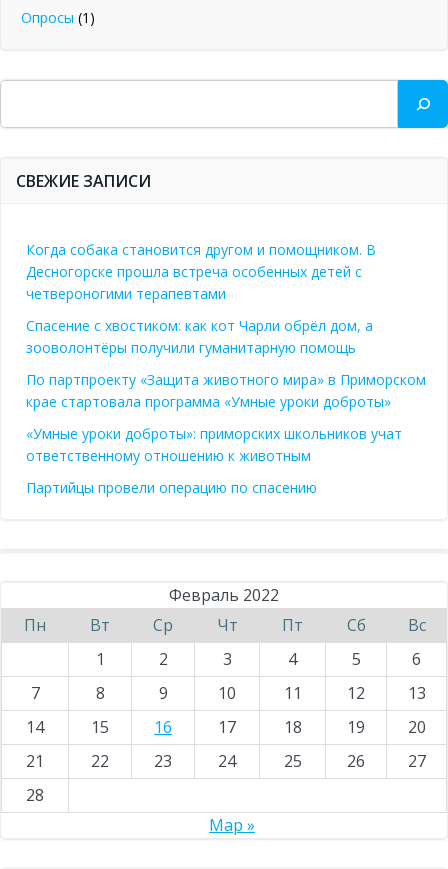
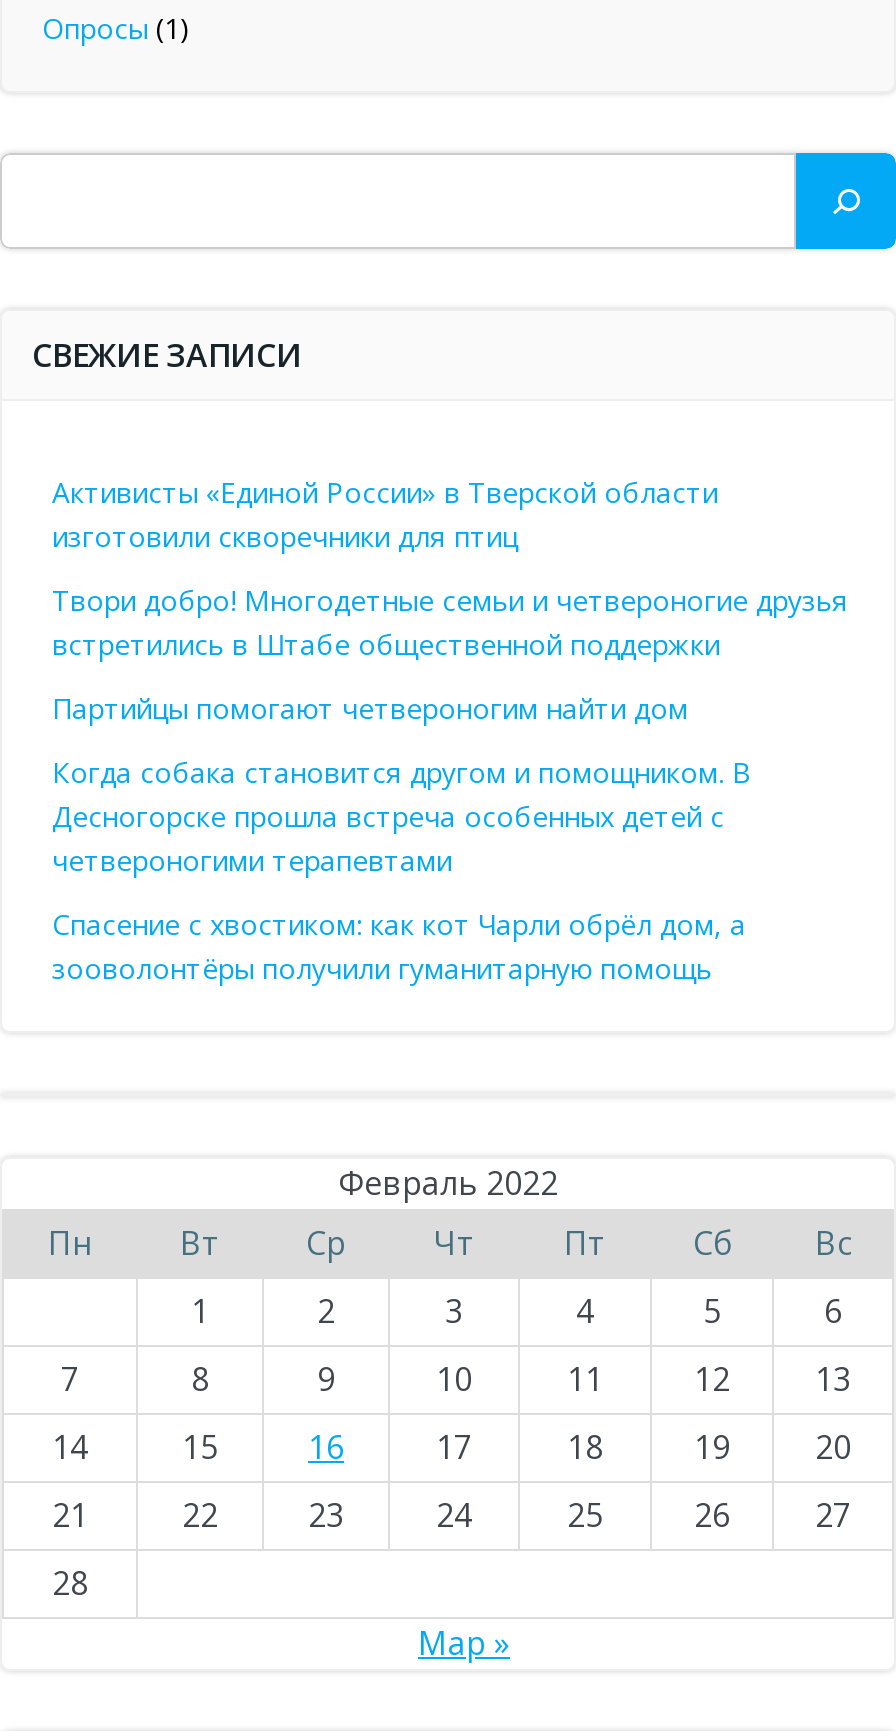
none -> [52,473,848,727] Активисты «Единой России» в Тверской области | изготовили скворечники для птиц | Твори добро! Многодетные семьи и четвероногие друзья | встретились в Штабе общественной поддержки | Партийцы помогают четвероногим найти дом
moved [26,240,376,357] -> [52,753,752,987]: Когда собака становится другом и помощником. В | Десногорске прошла встреча особенных детей с | четвероногими терапевтами | Спасение с хвостиком: как кот Чарли обрёл дом, а | зооволонтёры получили гуманитарную помощь
[26,370,426,497] По партпроекту «Защита животного мира» в Приморском | крае стартовала программа «Умные уроки доброты» | «Умные уроки доброты»: приморских школьников учат | ответственному отношению к животным | Партийцы провели операцию по спасению -> none

